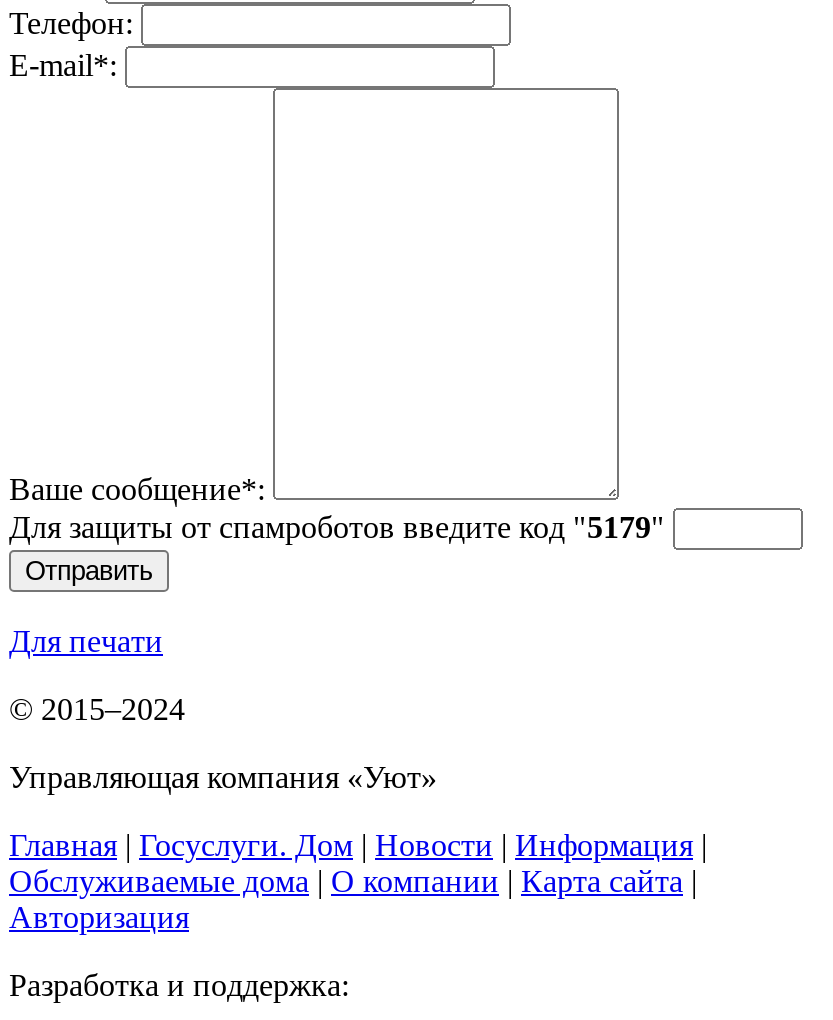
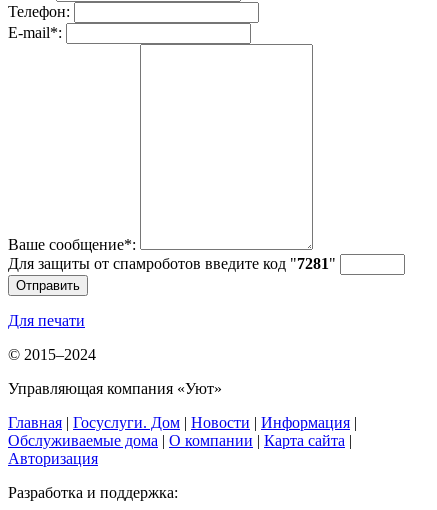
[9,510,673,544] Для защиты от спамроботов введите код "5179" -> [8,255,340,272] Для защиты от спамроботов введите код "7281"

